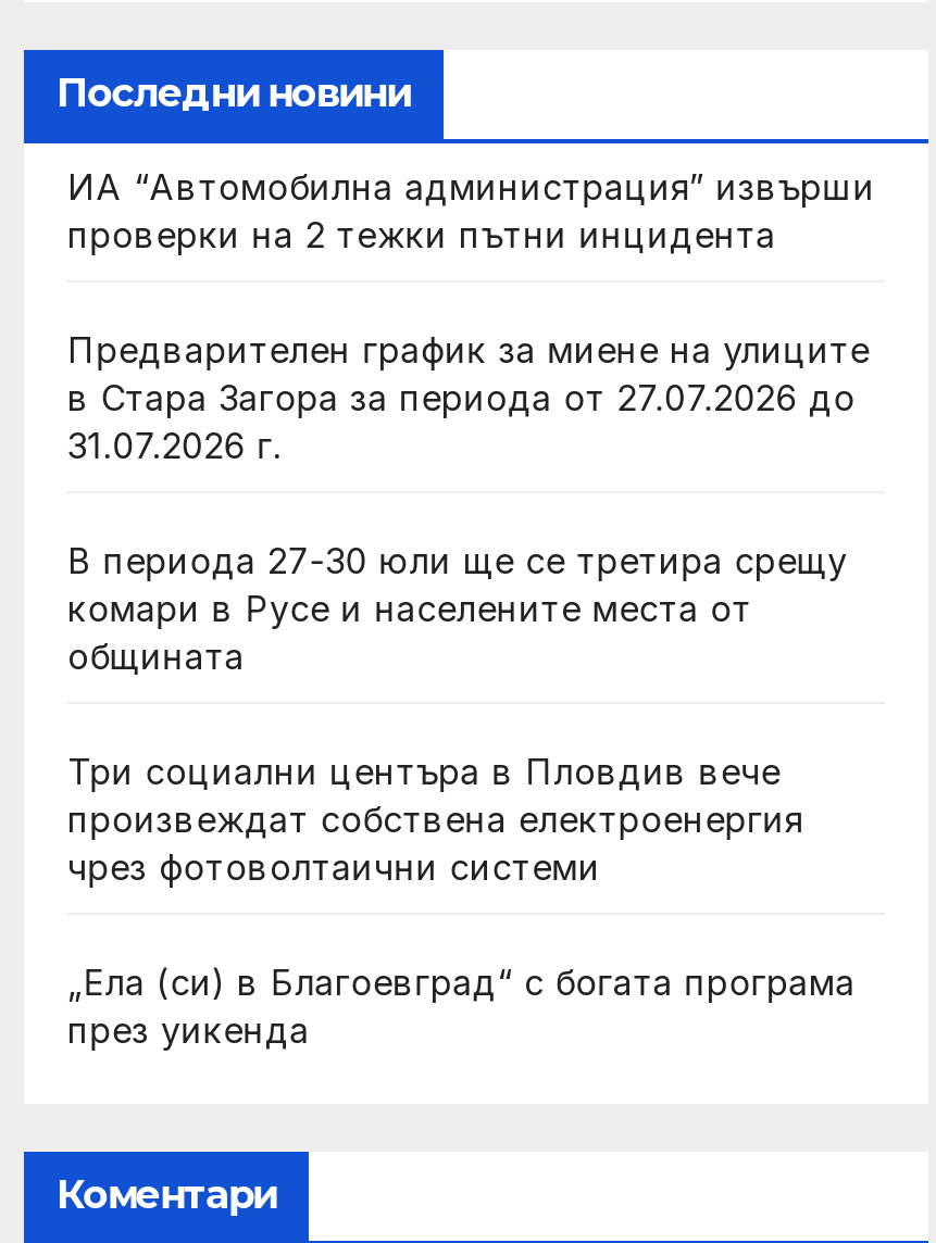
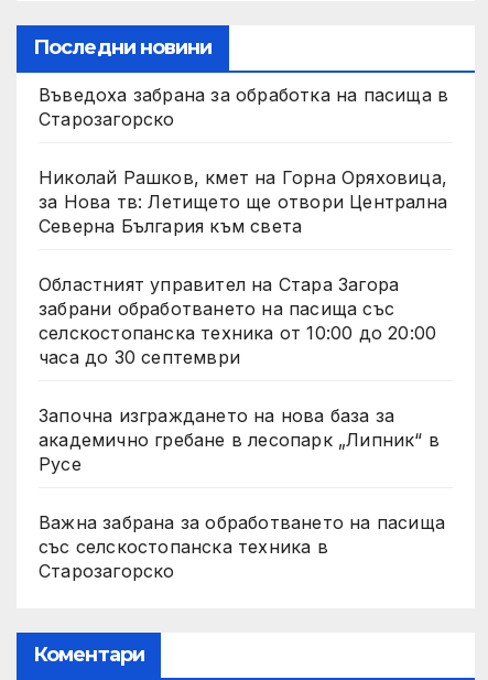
[67,166,875,257] ИА “Автомобилна администрация” извърши | проверки на 2 тежки пътни инцидента -> [39,84,449,130] Въведоха забрана за обработка на пасища в | Старозагорско
[67,329,870,468] Предварителен график за миене на улиците | в Стара Загора за периода от 27.07.2026 до | 31.07.2026 г. -> [39,167,447,237] Николай Рашков, кмет на Горна Оряховица, | за Нова тв: Летището ще отвори Централна | Северна България към света
[67,540,848,679] В периода 27-30 юли ще се третира срещу | комари в Русе и населените места от | общината -> [39,274,436,369] Областният управител на Стара Загора | забрани обработването на пасища със | селскостопанска техника от 10:00 до 20:00 | часа до 30 септември
[67,751,803,890] Три социални центъра в Пловдив вече | произвеждат собствена електроенергия | чрез фотоволтаични системи -> [39,405,440,475] Започна изграждането на нова база за | академично гребане в лесопарк „Липник“ в | Русе
[67,961,855,1053] „Ела (си) в Благоевград“ с богата програма | през уикенда -> [39,512,445,582] Важна забрана за обработването на пасища | със селскостопанска техника в | Старозагорско

